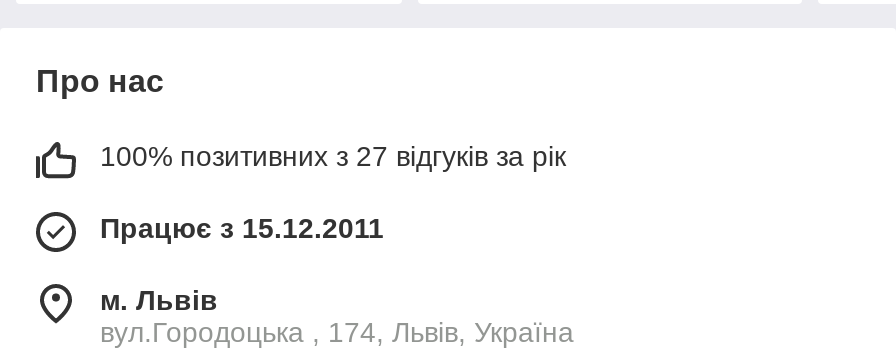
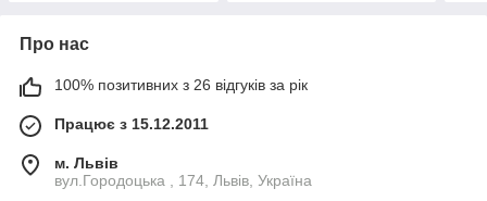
[100,140,566,172] 100% позитивних з 27 відгуків за рік -> [54,76,308,93] 100% позитивних з 26 відгуків за рік

